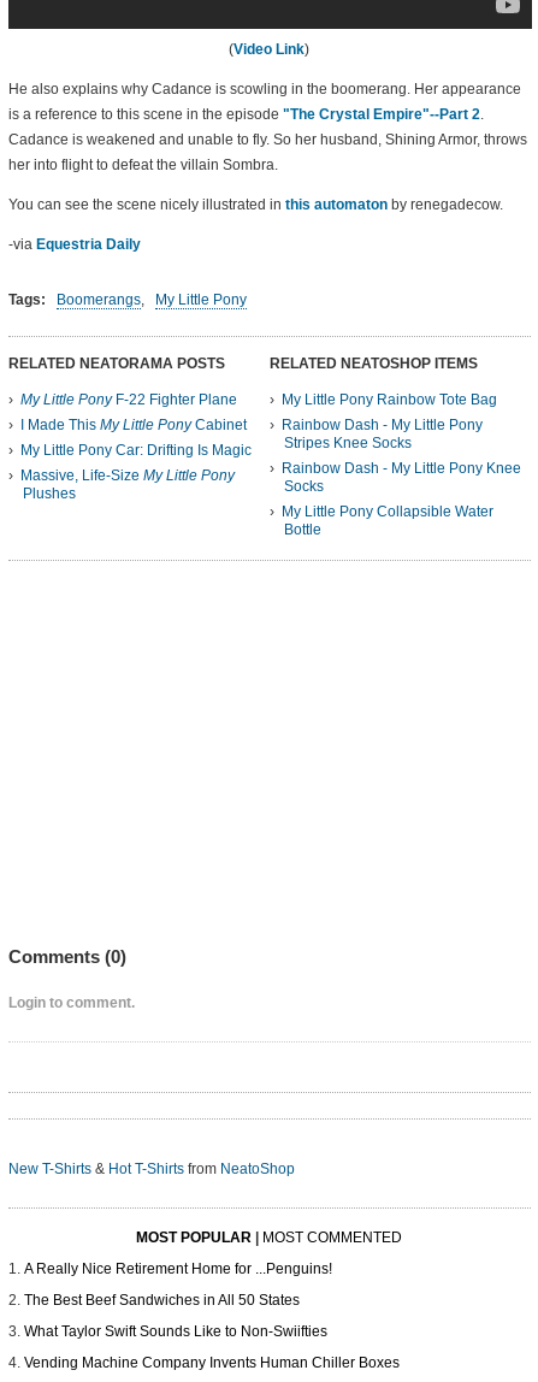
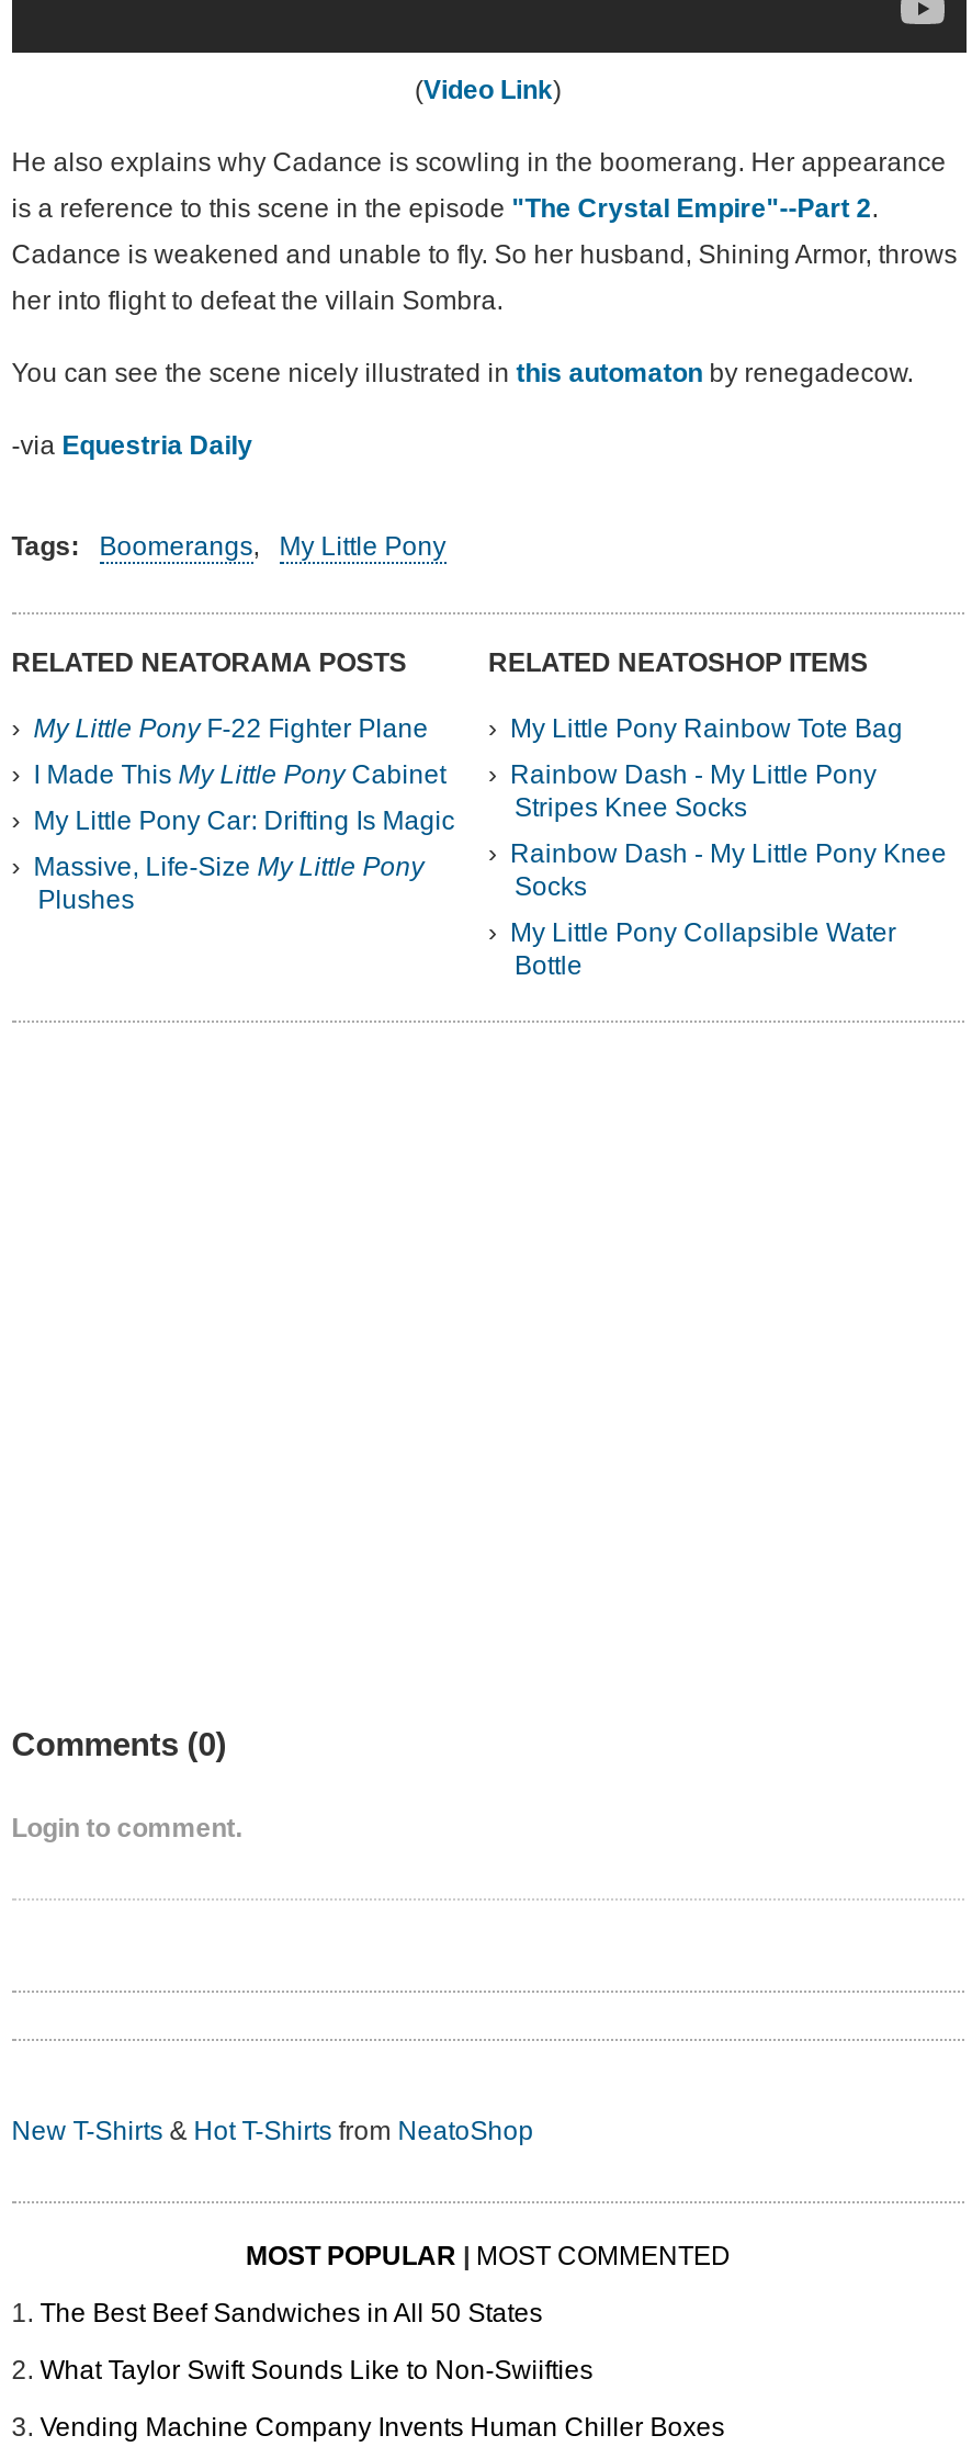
[24,1261,332,1278] A Really Nice Retirement Home for ...Penguins! -> none

